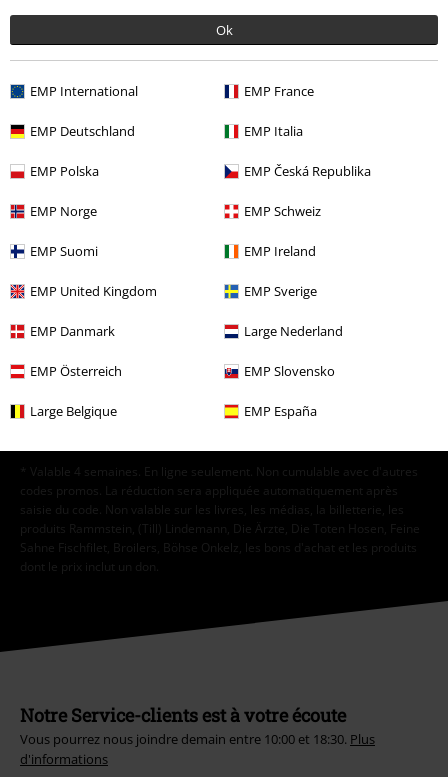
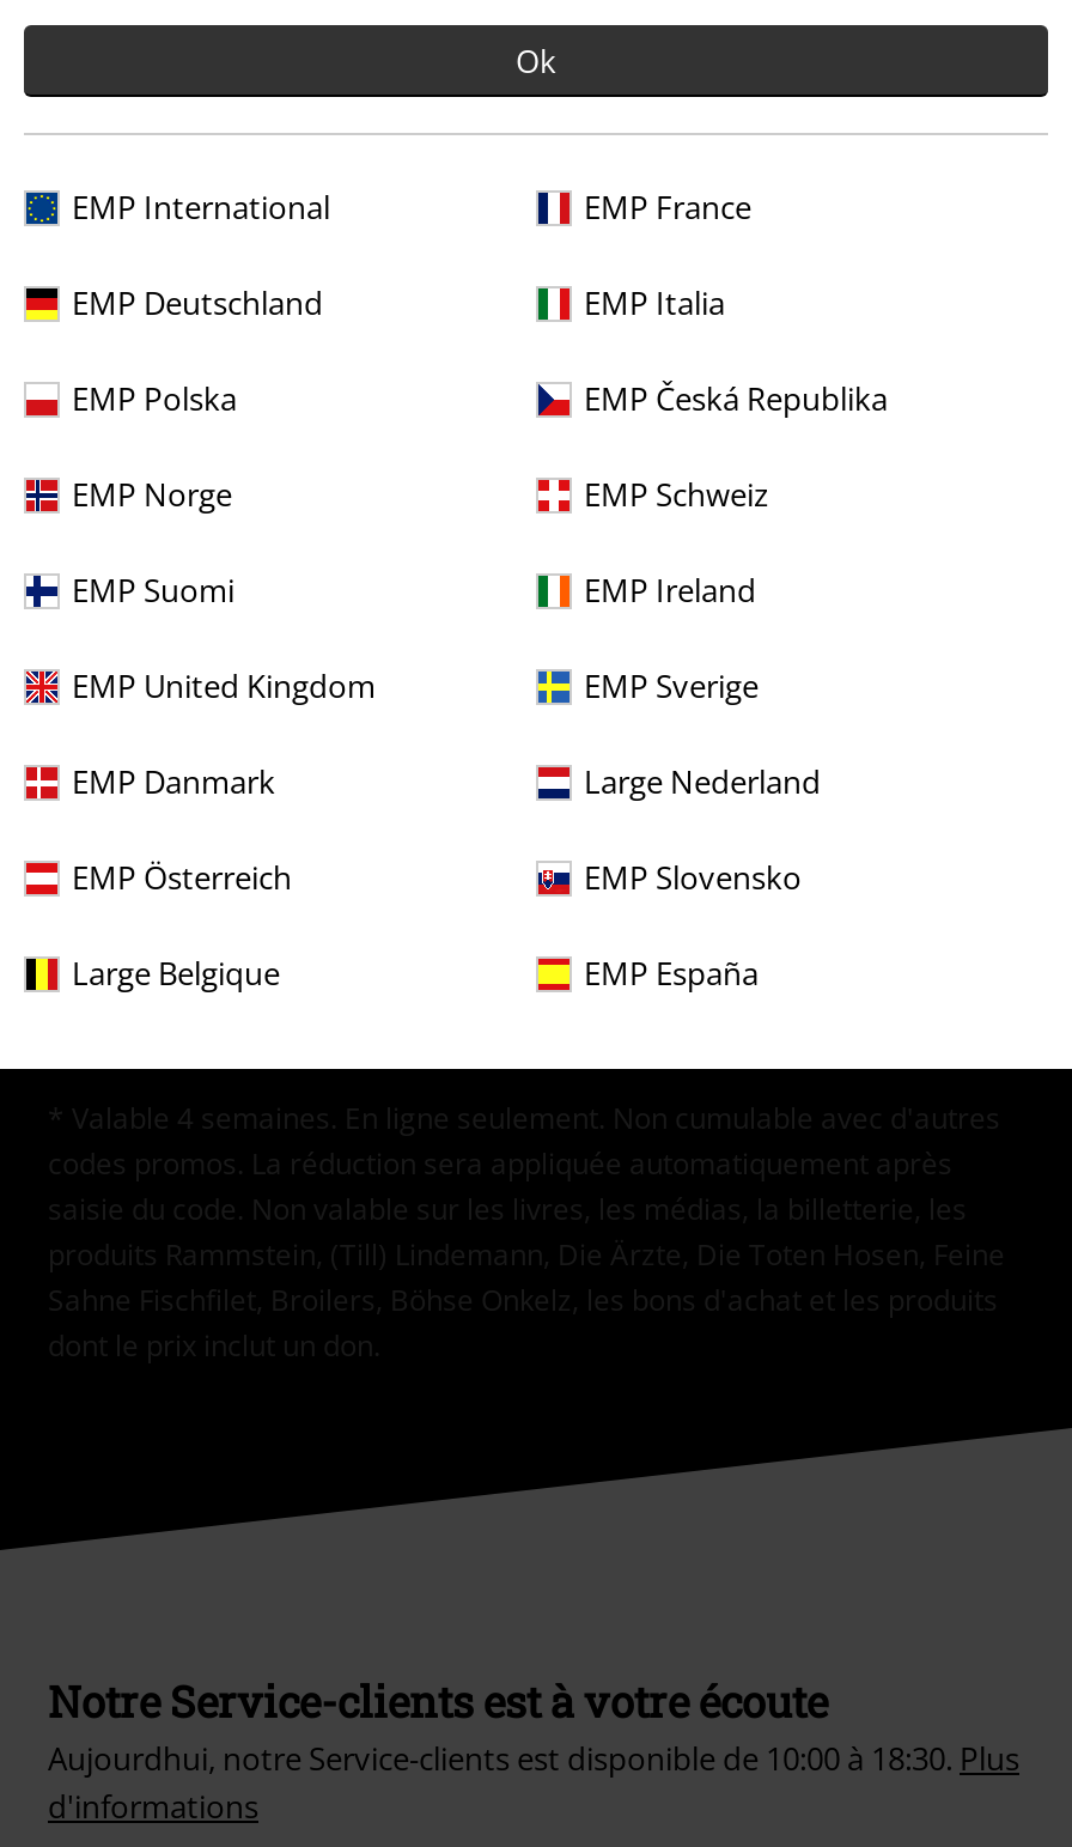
[20,730,375,748] Vous pourrez nous joindre demain entre 10:00 et 18:30. Plus -> [48,1736,1019,1779] Aujourdhui, notre Service-clients est disponible de 10:00 à 18:30. Plus

